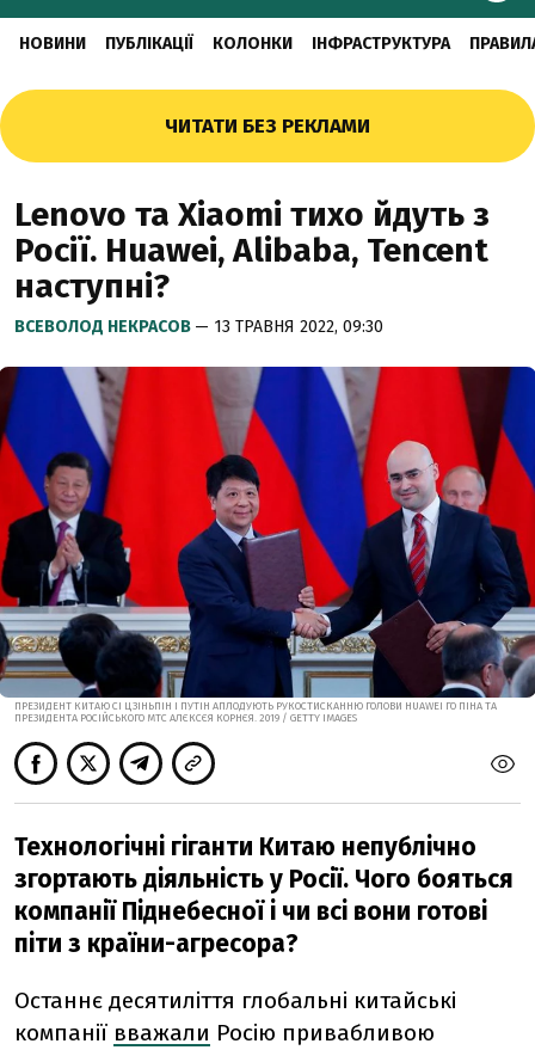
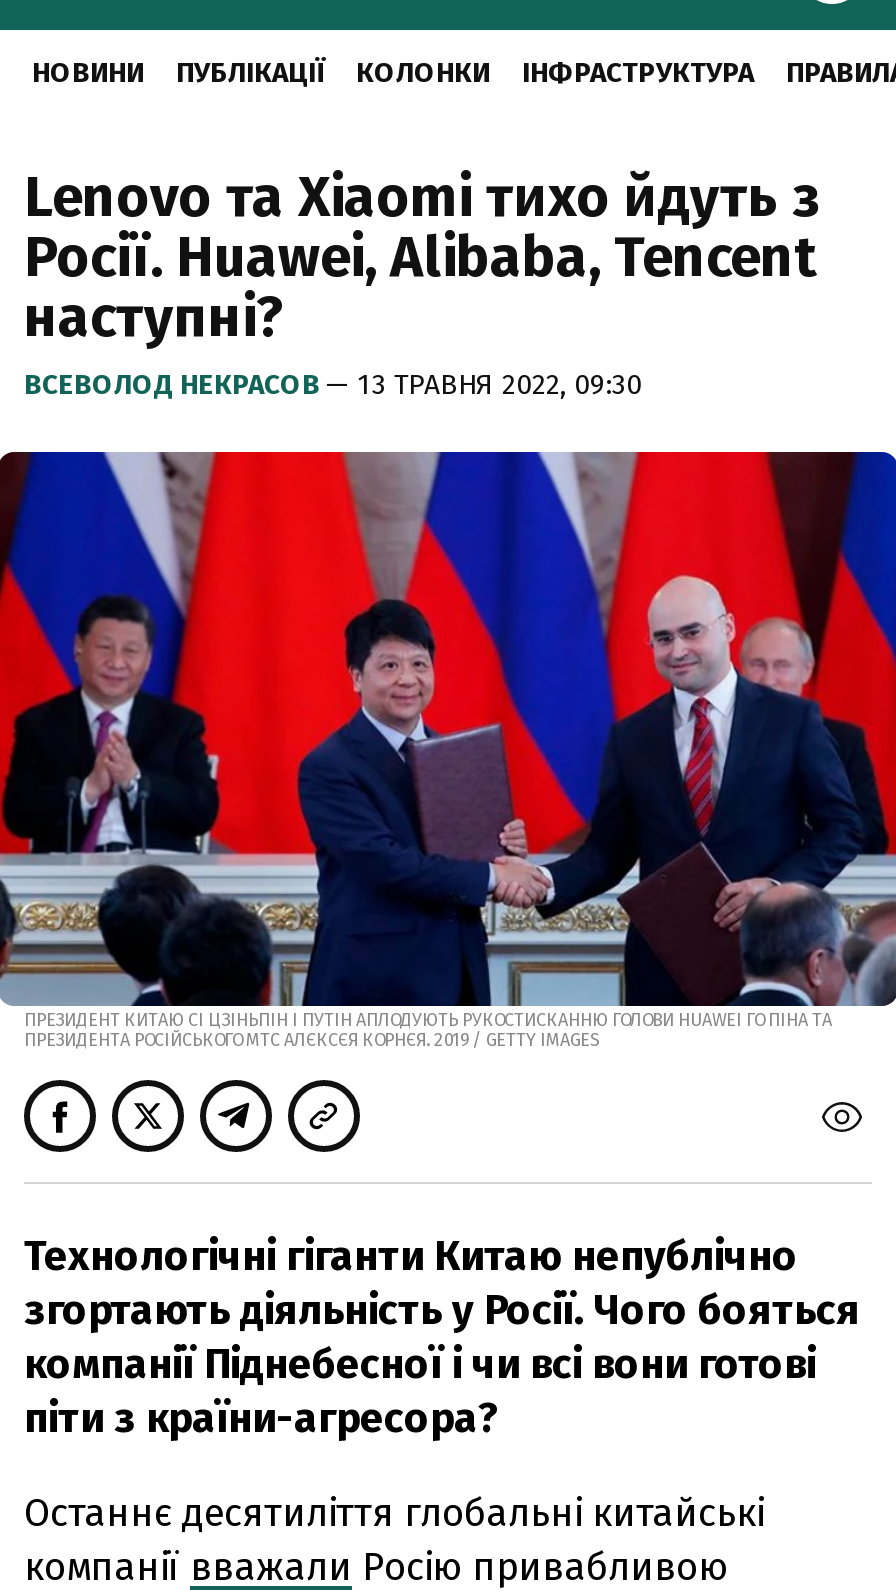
[165,113,370,139] ЧИТАТИ БЕЗ РЕКЛАМИ -> none

